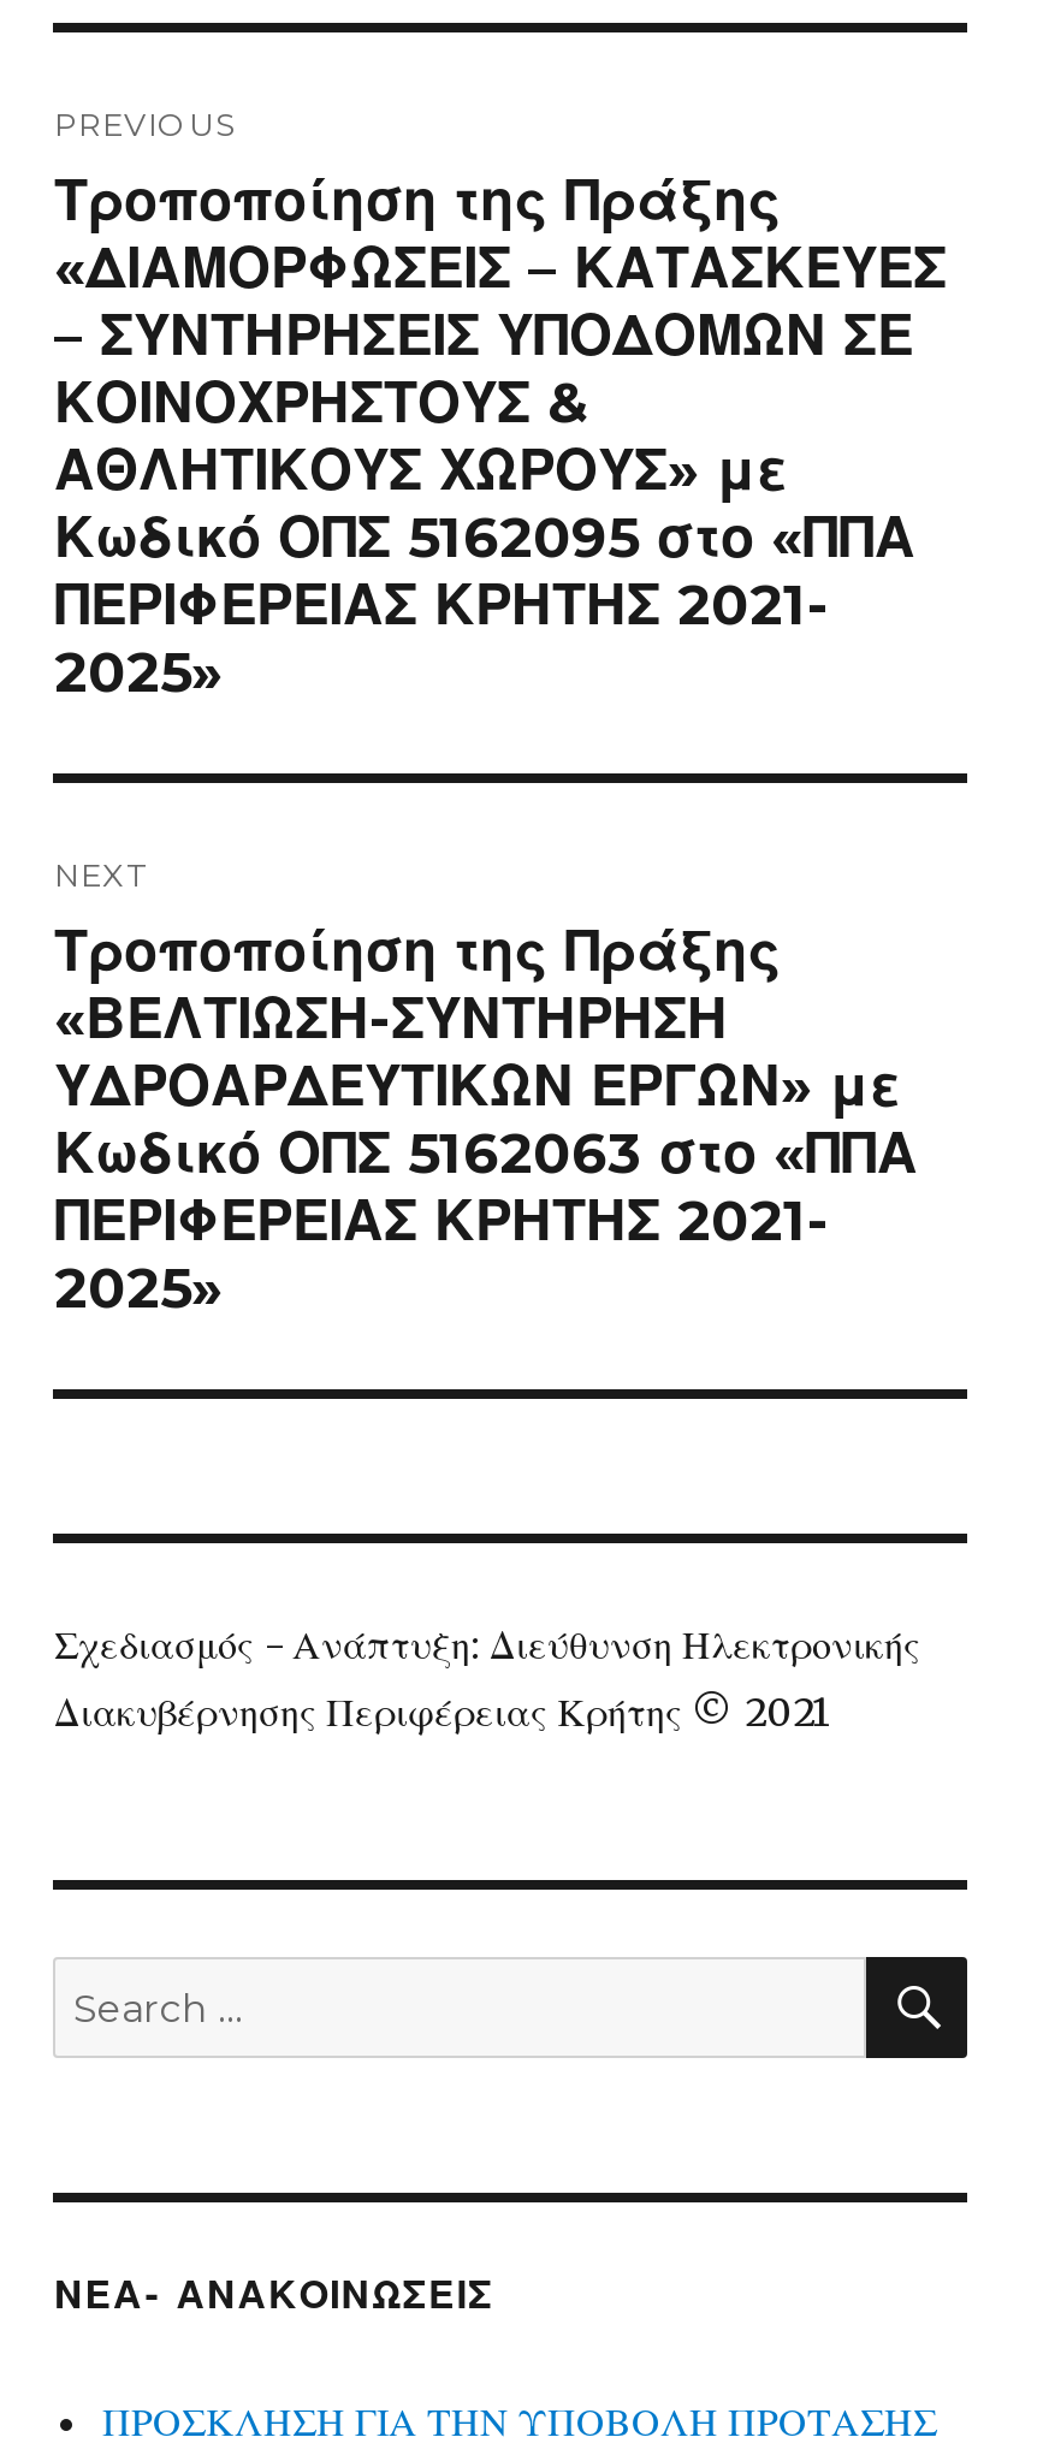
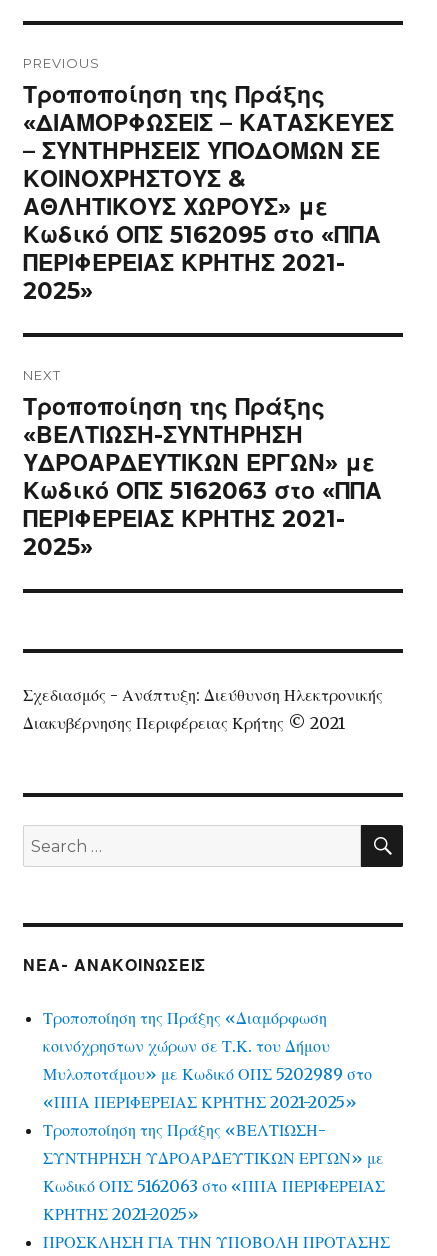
none -> [43,1008,385,1224] Τροποποίηση της Πράξης «Διαμόρφωση | κοινόχρηστων χώρων σε Τ.Κ. του Δήμου | Μυλοποτάμου» με Κωδικό ΟΠΣ 5202989 στο | «ΠΠΑ ΠΕΡΙΦΕΡΕΙΑΣ ΚΡΗΤΗΣ 2021-2025» | Τροποποίηση της Πράξης «ΒΕΛΤΙΩΣΗ- | ΣΥΝΤΗΡΗΣΗ ΥΔΡΟΑΡΔΕΥΤΙΚΩΝ ΕΡΓΩΝ» με | Κωδικό ΟΠΣ 5162063 στο «ΠΠΑ ΠΕΡΙΦΕΡΕΙΑΣ | ΚΡΗΤΗΣ 2021-2025»

